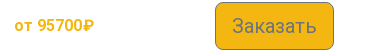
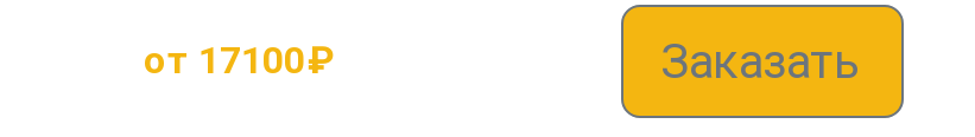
[14,16,94,35] от 95700₽ -> [144,39,334,83] от 17100₽

